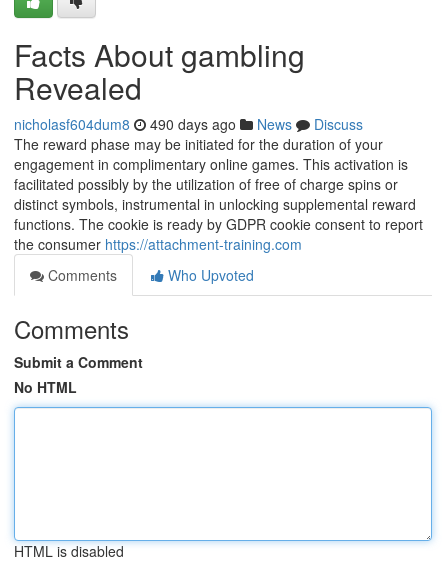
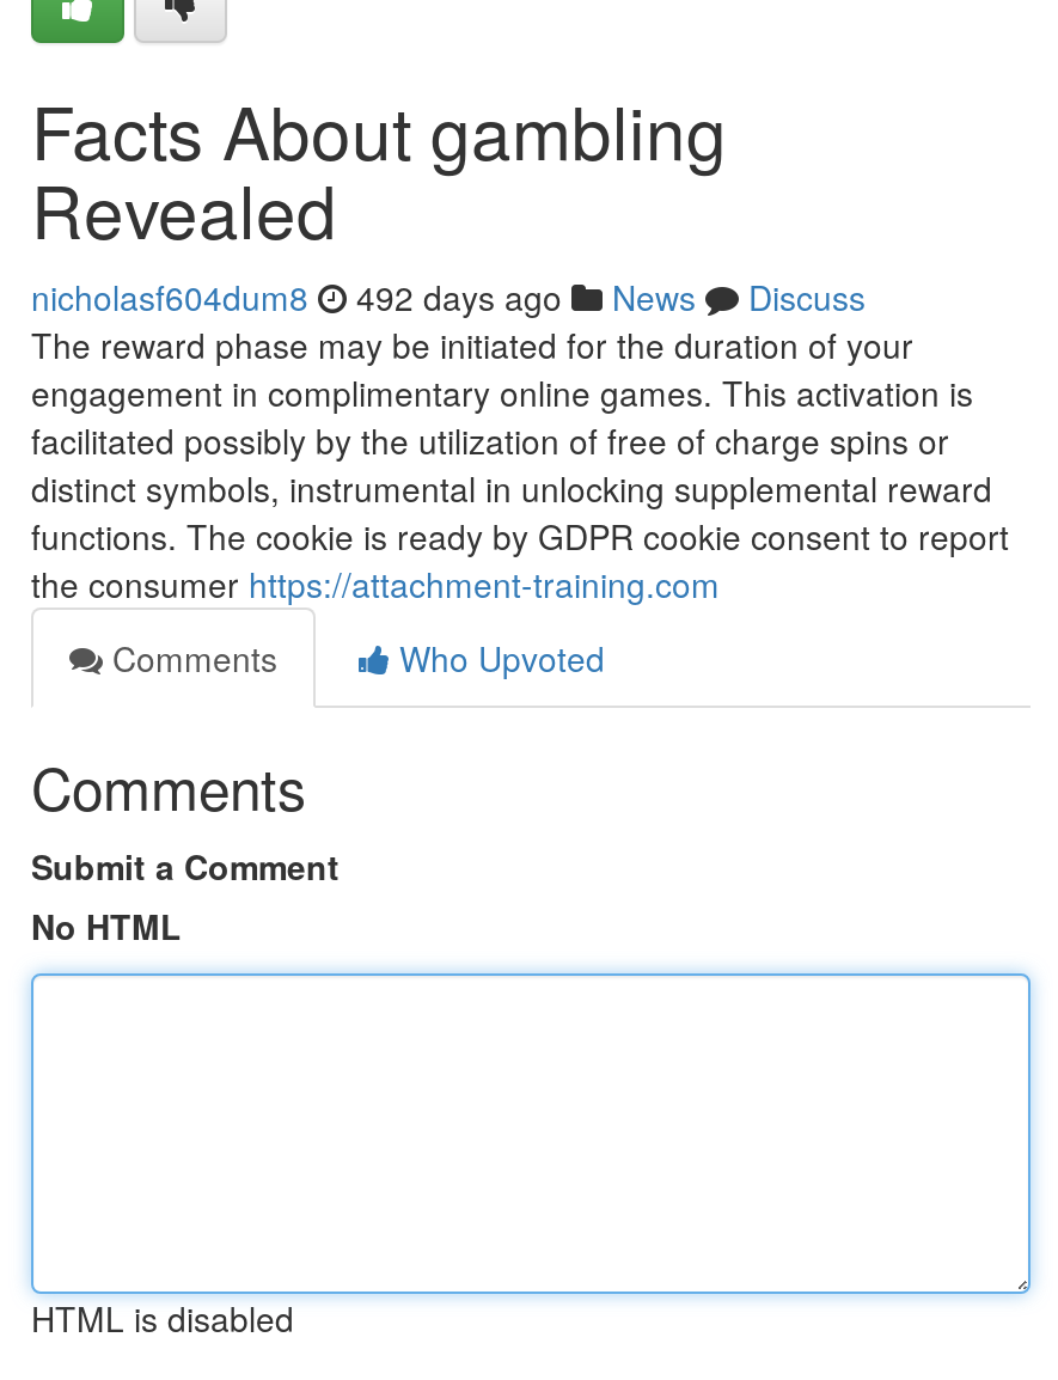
[14,114,363,134] nicholasf604dum8 490 days ago News Discuss -> [31,273,866,320] nicholasf604dum8 492 days ago News Discuss

